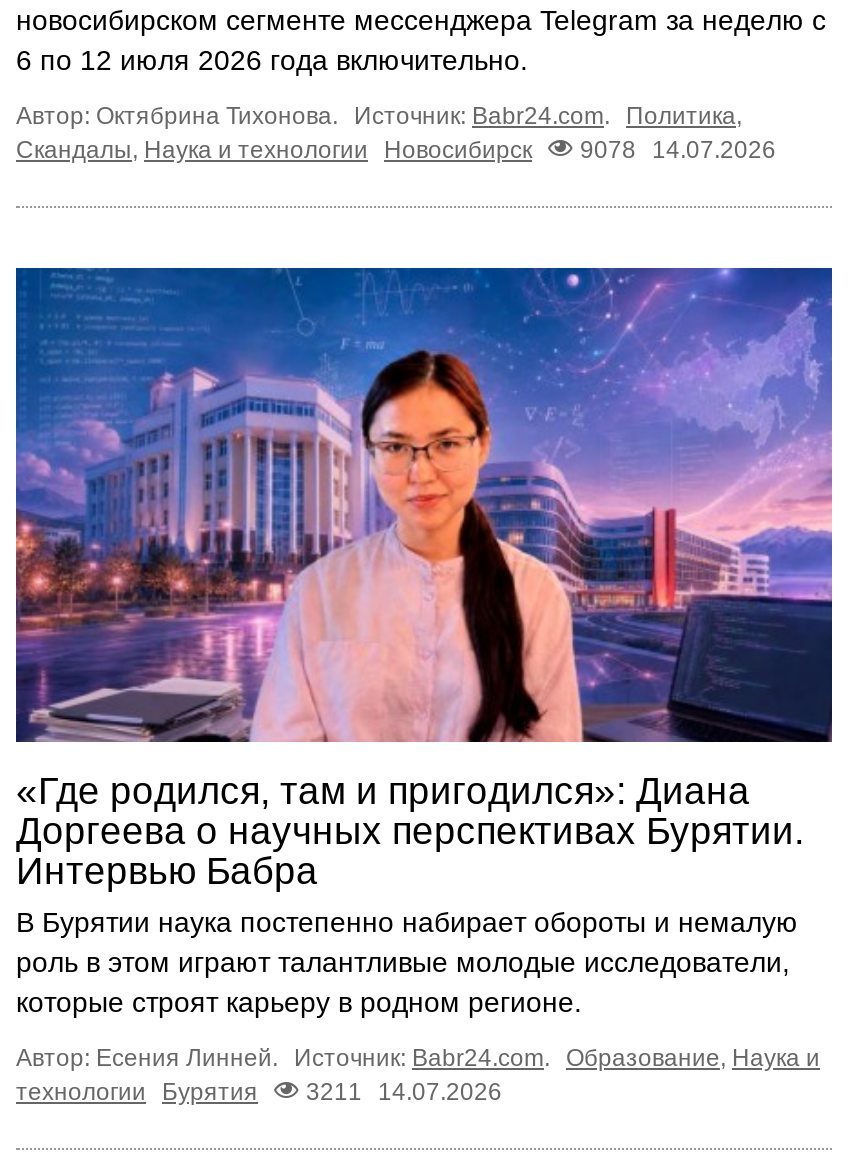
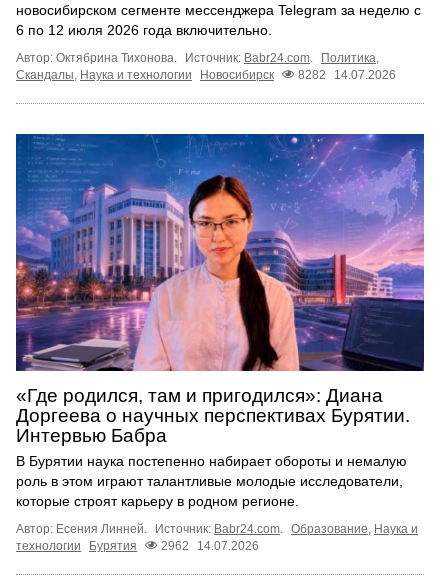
[16,137,776,165] Скандалы, Наука и технологии Новосибирск 9078 14.07.2026 -> [16,68,396,82] Скандалы, Наука и технологии Новосибирск 8282 14.07.2026
[16,1078,502,1106] технологии Бурятия 3211 14.07.2026 -> [16,539,259,553] технологии Бурятия 2962 14.07.2026

